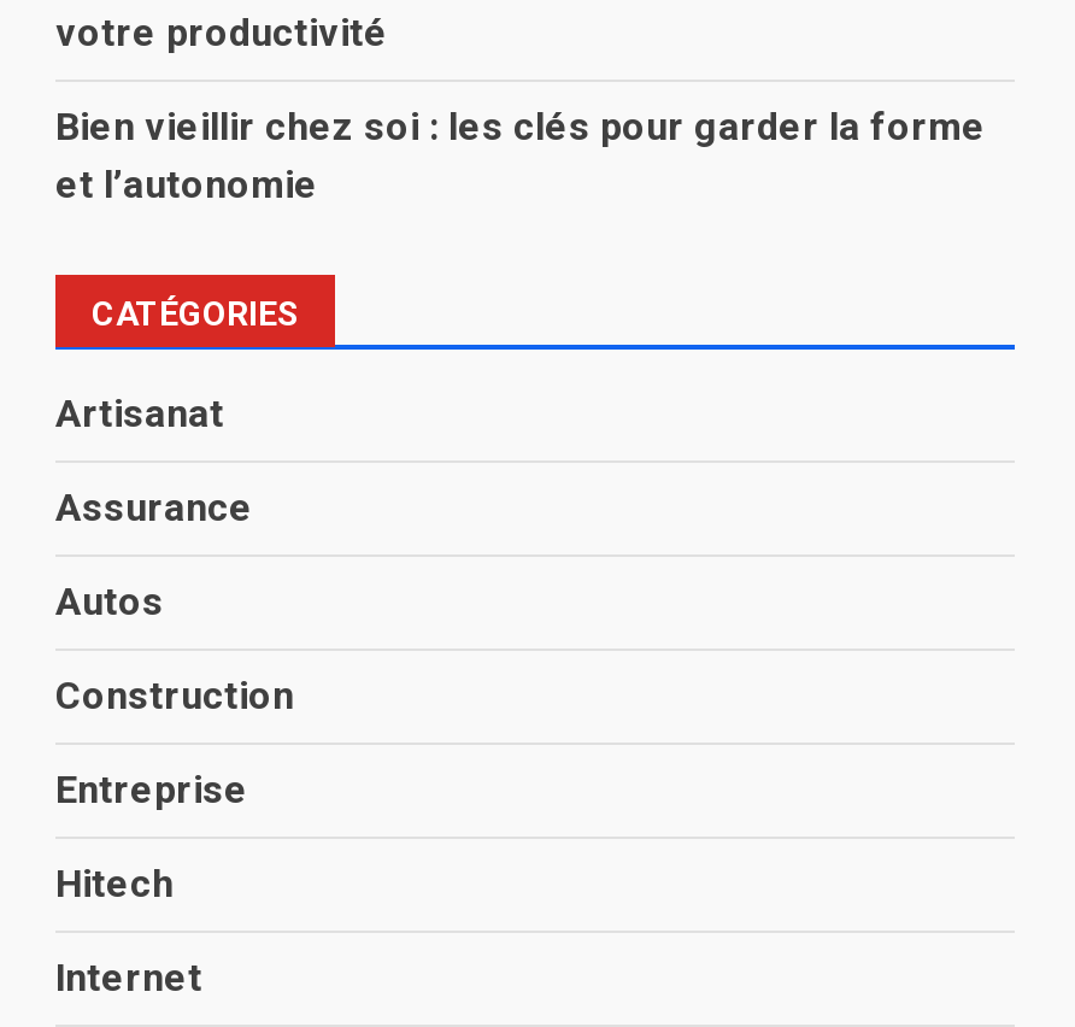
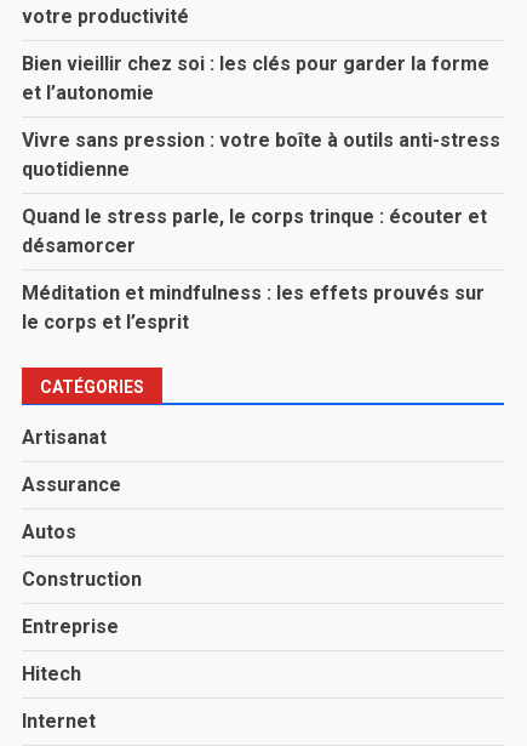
none -> [22,129,500,334] Vivre sans pression : votre boîte à outils anti-stress | quotidienne | Quand le stress parle, le corps trinque : écouter et | désamorcer | Méditation et mindfulness : les effets prouvés sur | le corps et l’esprit

